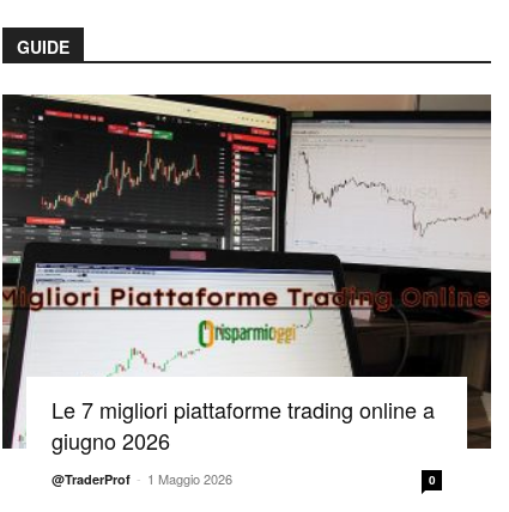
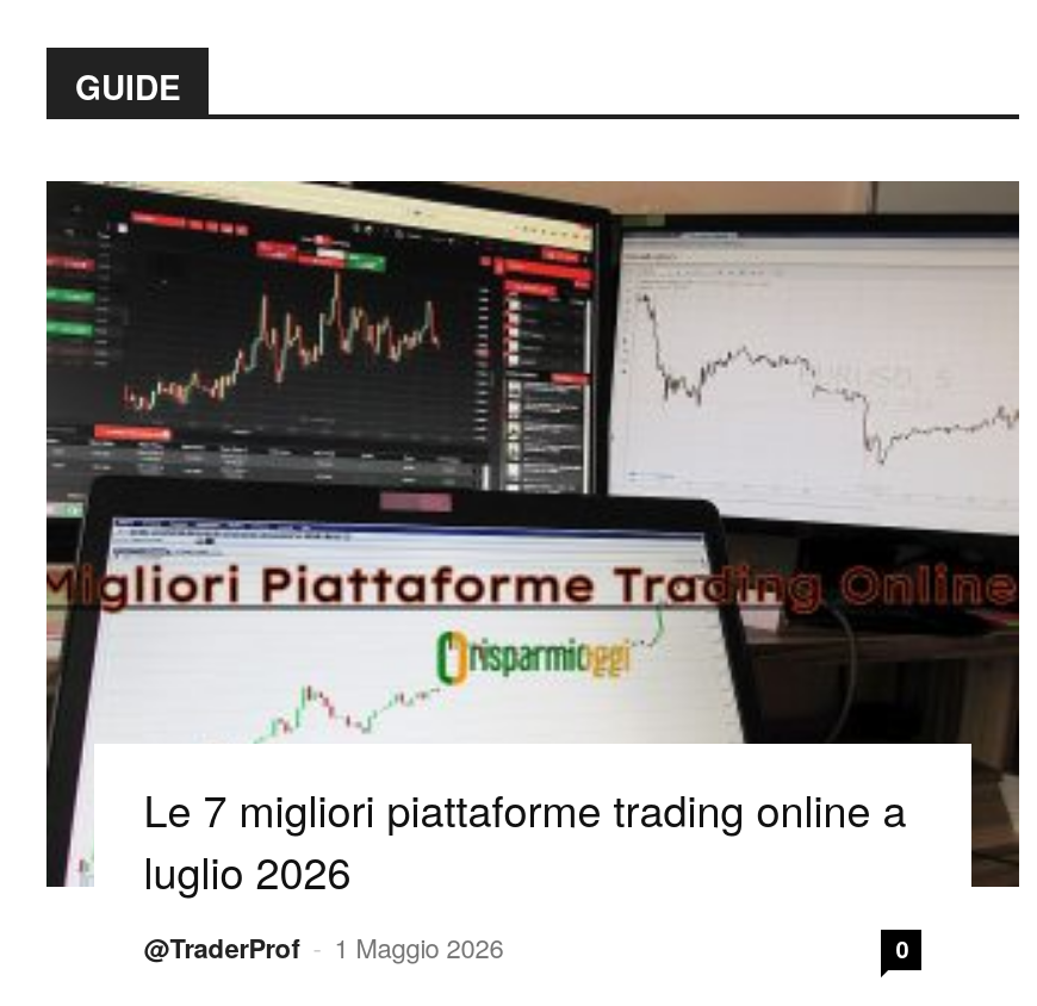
[51,425,170,456] giugno 2026 -> [144,838,351,900] luglio 2026

